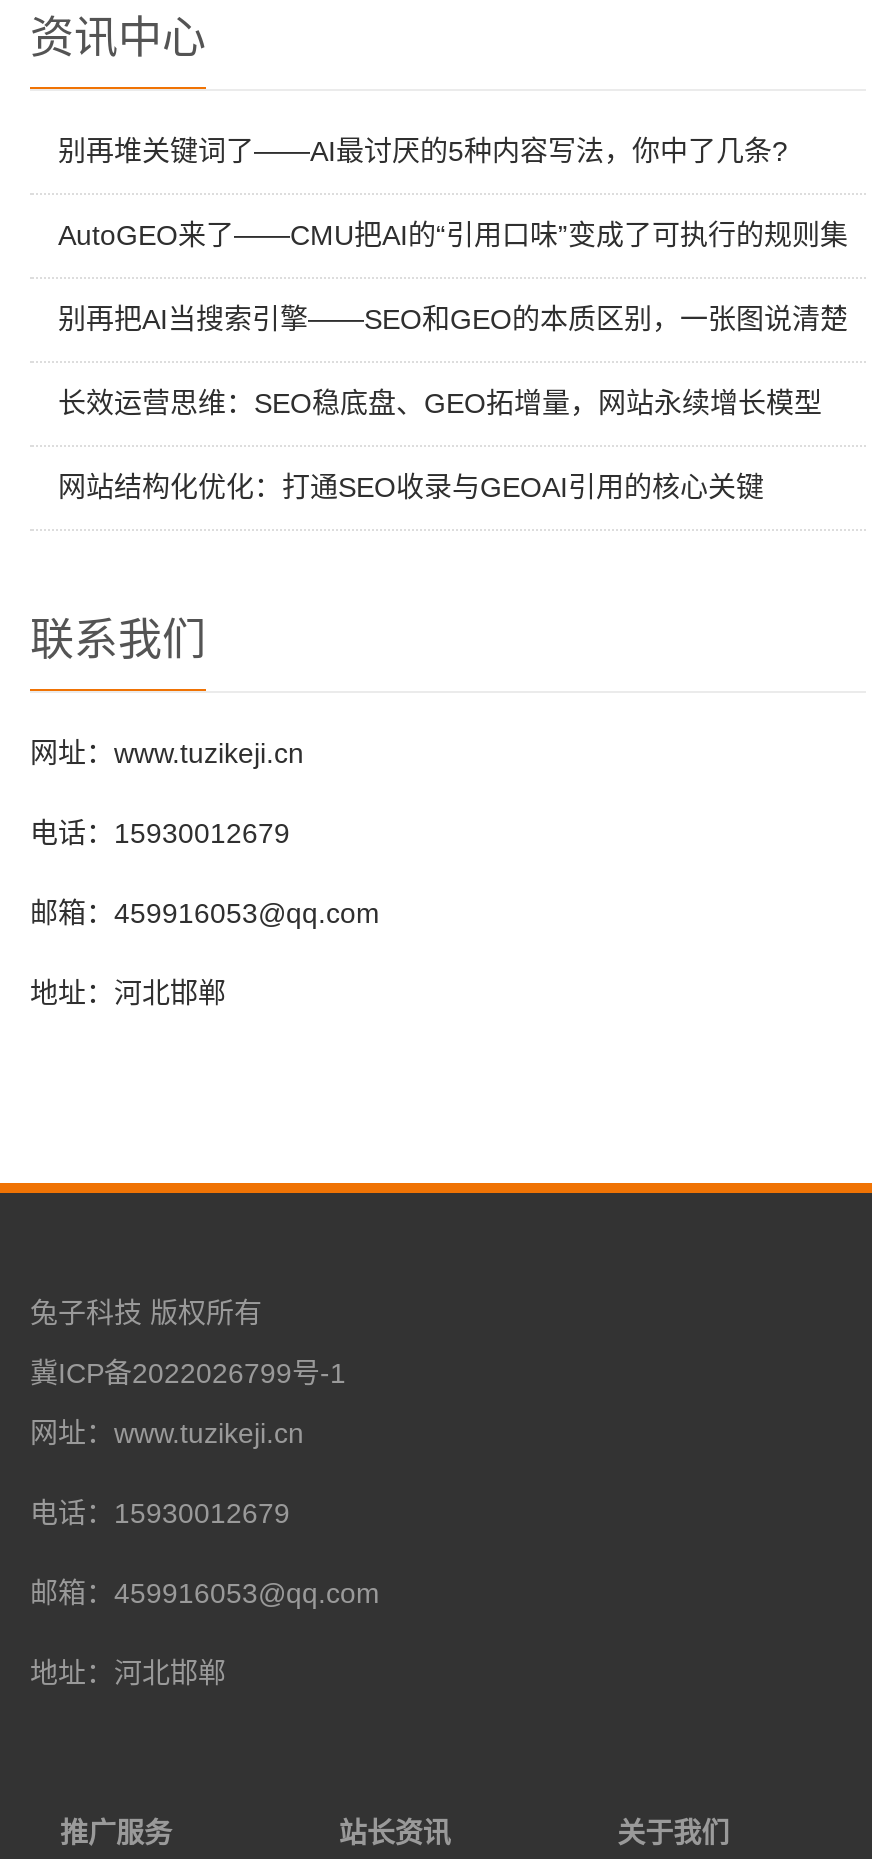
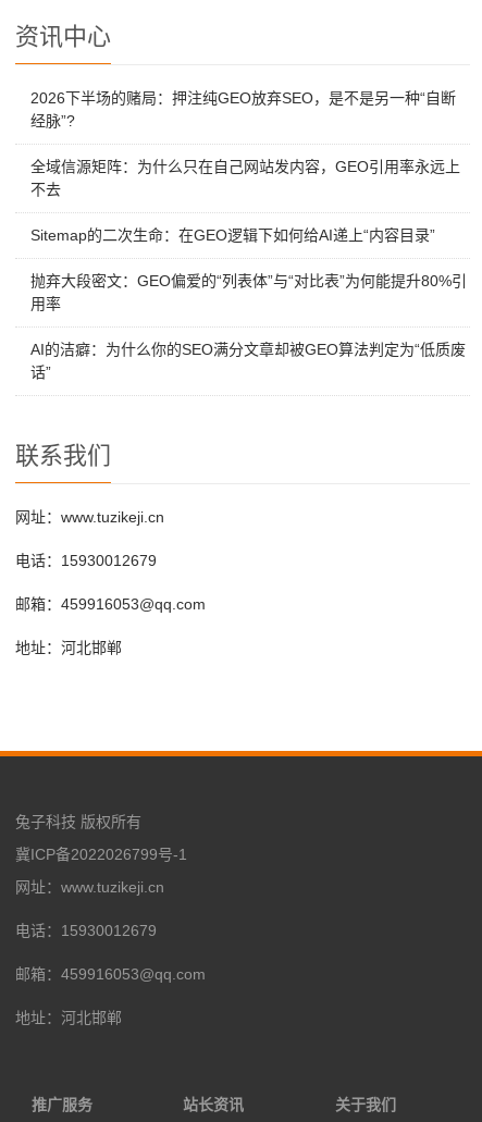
[58,135,788,167] 别再堆关键词了——AI最讨厌的5种内容写法，你中了几条? -> [30,89,456,130] 2026下半场的赌局：押注纯GEO放弃SEO，是不是另一种“自断 | 经脉”?
[58,219,848,251] AutoGEO来了——CMU把AI的“引用口味”变成了可执行的规则集 -> [30,158,460,198] 全域信源矩阵：为什么只在自己网站发内容，GEO引用率永远上 | 不去
[58,303,848,335] 别再把AI当搜索引擎——SEO和GEO的本质区别，一张图说清楚 -> [30,226,435,244] Sitemap的二次生命：在GEO逻辑下如何给AI递上“内容目录”
[58,387,822,419] 长效运营思维：SEO稳底盘、GEO拓增量，网站永续增长模型 -> [30,272,467,312] 抛弃大段密文：GEO偏爱的“列表体”与“对比表”为何能提升80%引 | 用率
[58,471,764,503] 网站结构化优化：打通SEO收录与GEOAI引用的核心关键 -> [30,341,466,381] AI的洁癖：为什么你的SEO满分文章却被GEO算法判定为“低质废 | 话”

